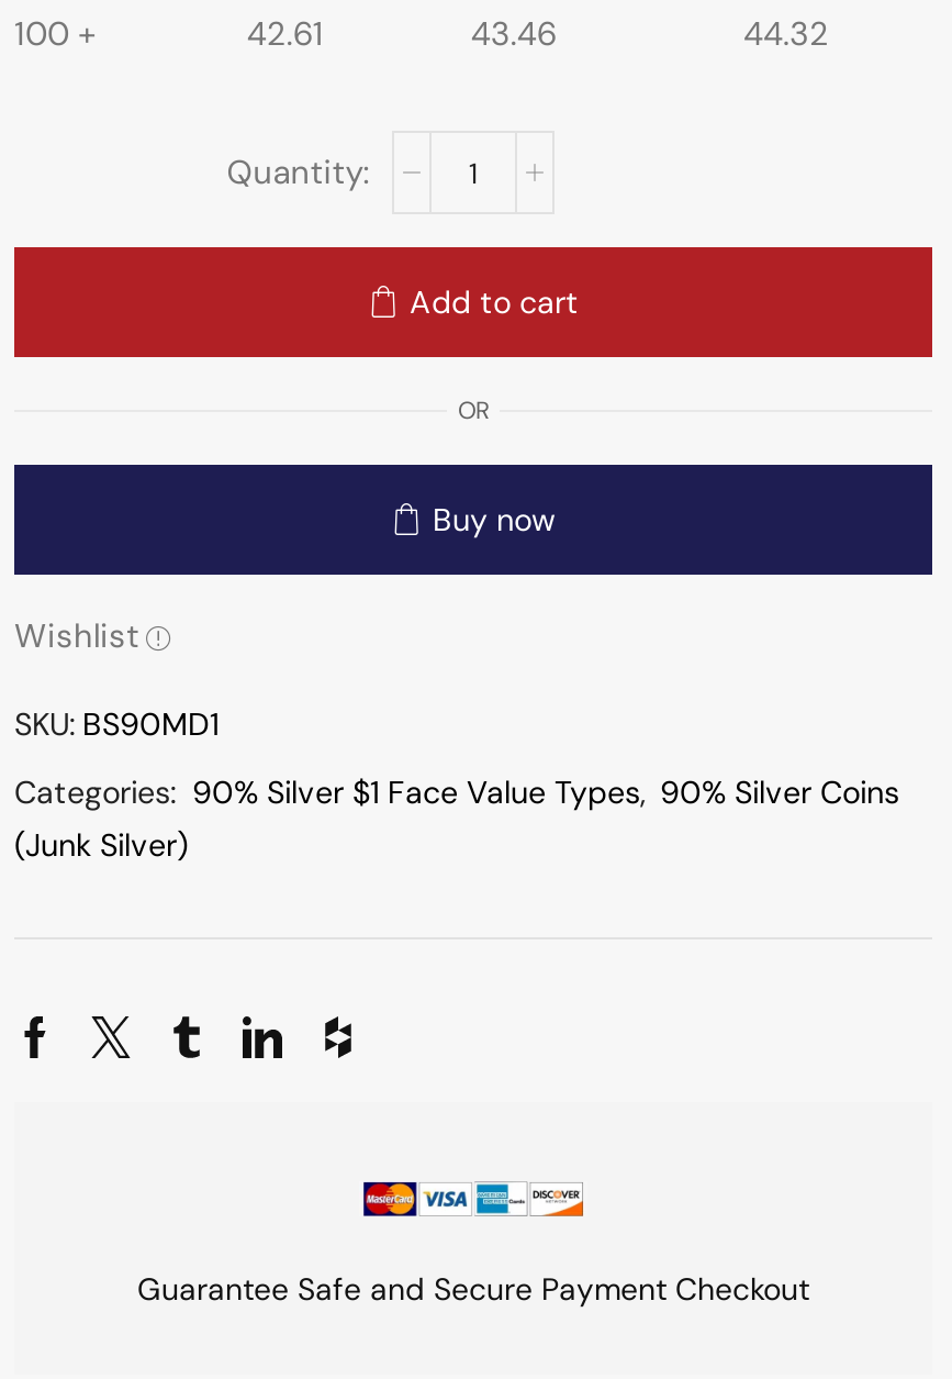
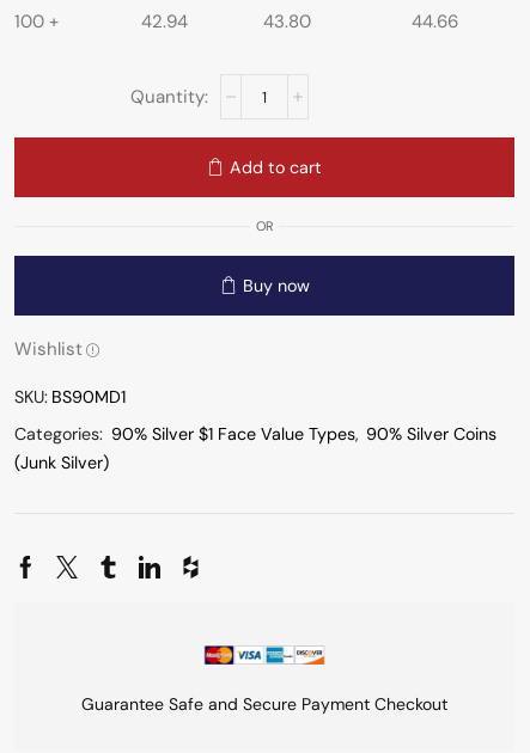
[247,11,324,55] 42.61 -> [141,9,188,33] 42.94
[471,11,556,55] 43.46 -> [263,9,311,33] 43.80
[743,11,829,55] 44.32 -> [412,9,458,33] 44.66

